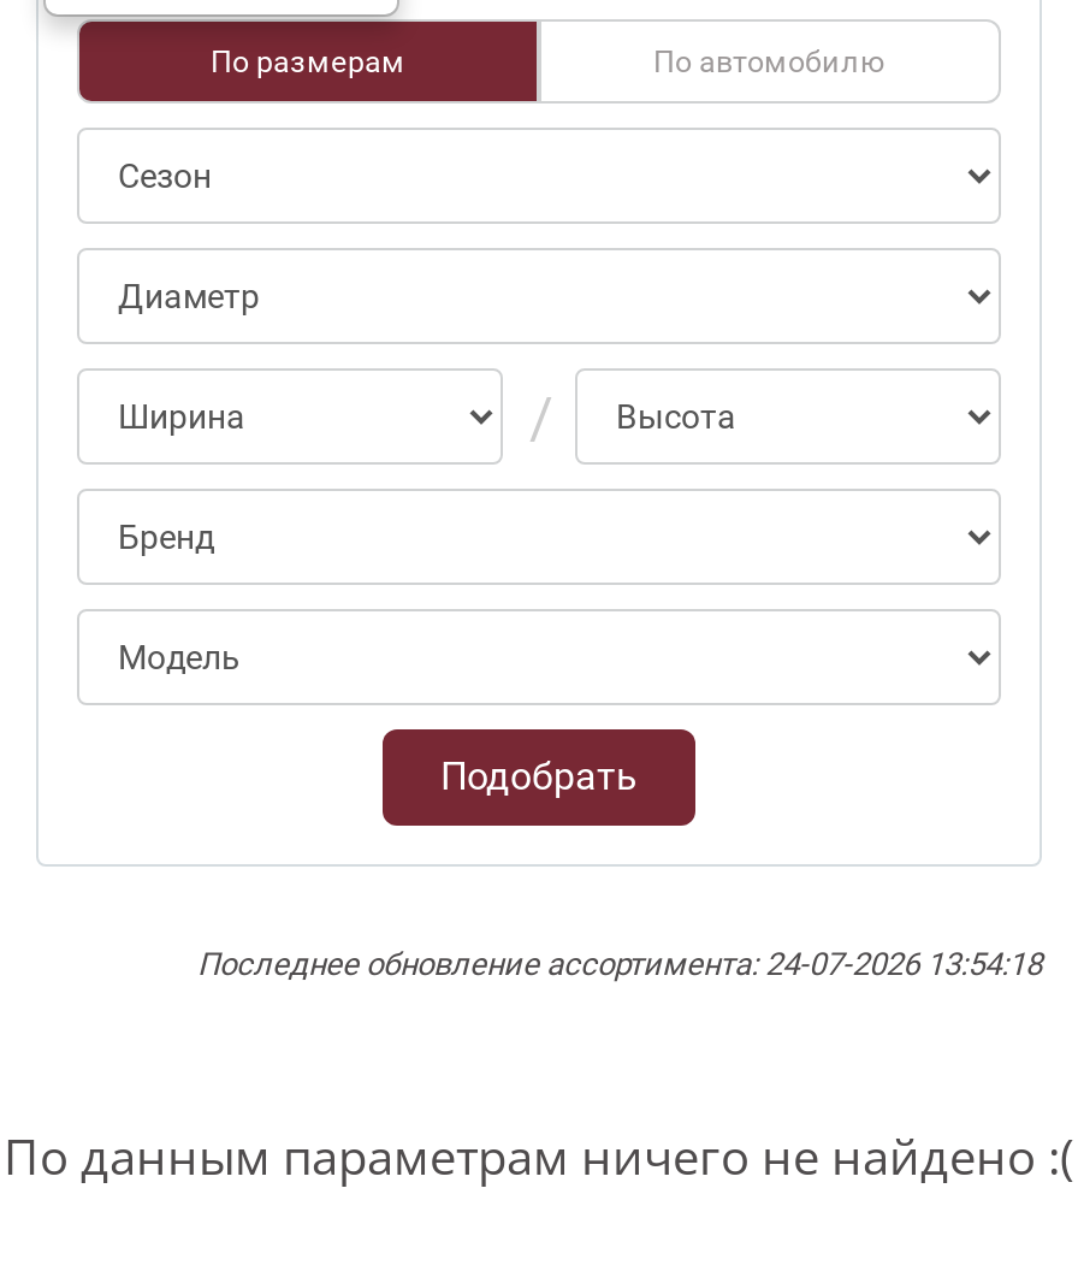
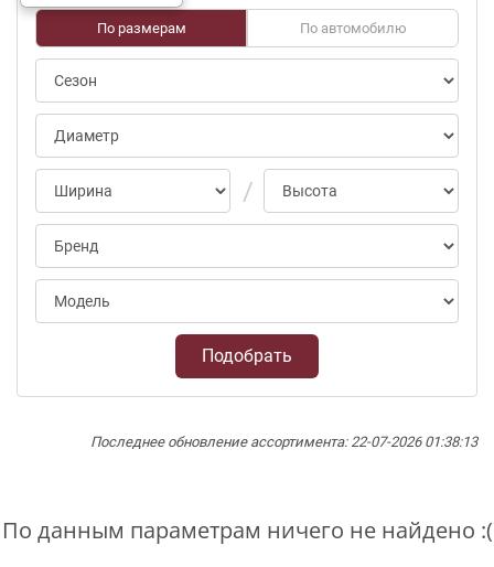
[197,946,1042,982] Последнее обновление ассортимента: 24-07-2026 13:54:18 -> [90,434,477,450] Последнее обновление ассортимента: 22-07-2026 01:38:13

